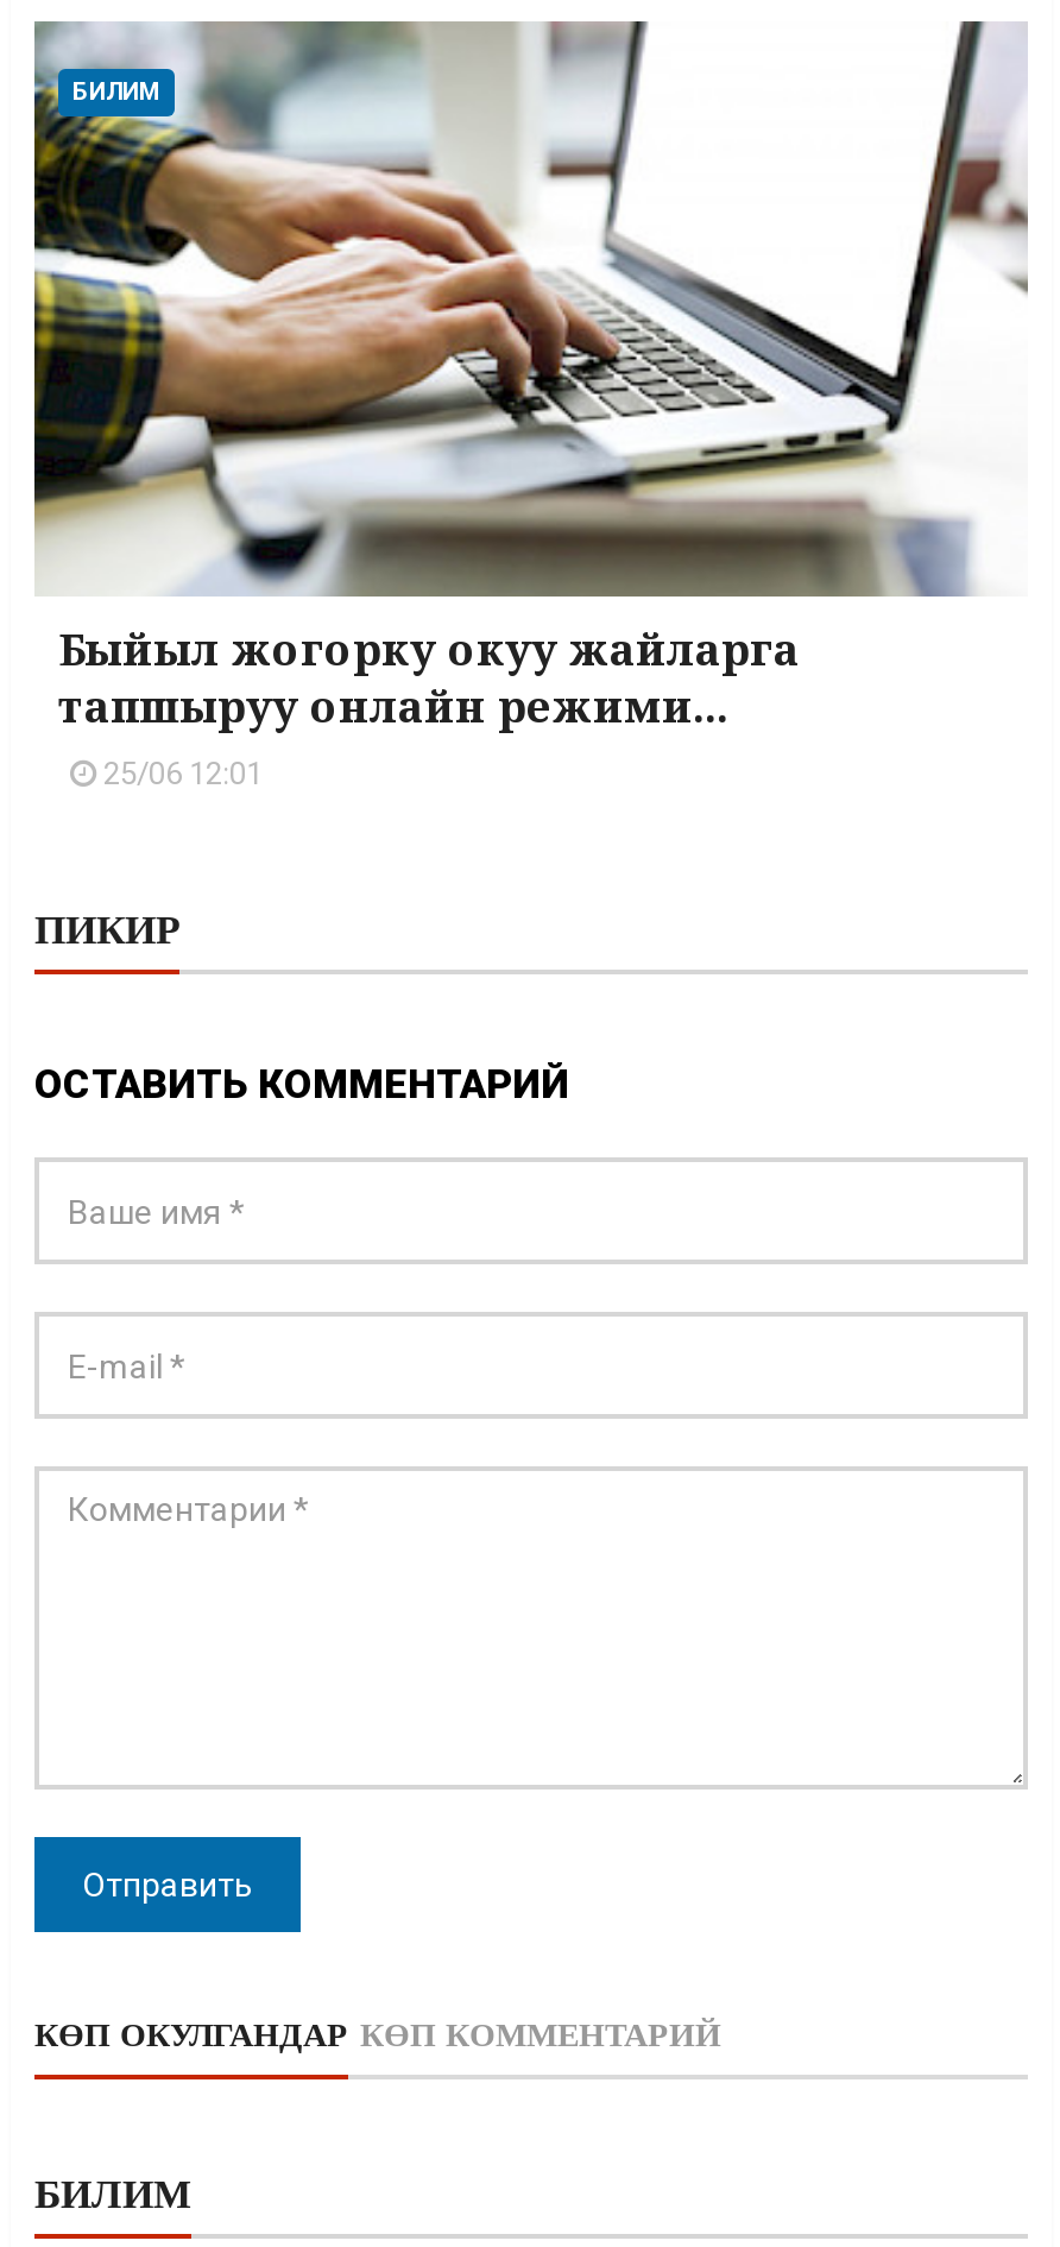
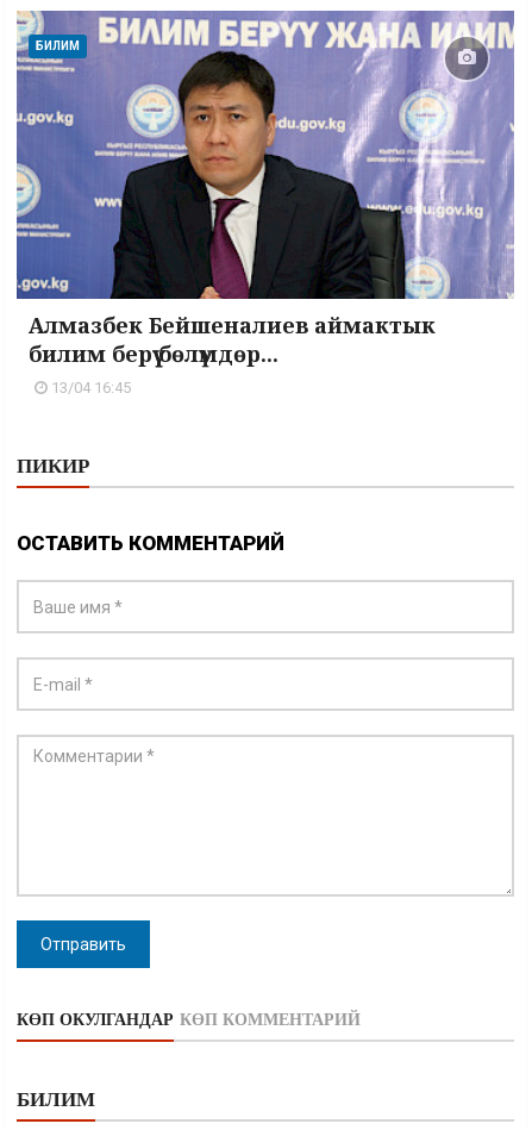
[32,19,1028,791] [image] | Быйыл жогорку окуу жайларга | тапшыруу онлайн режими... | 25/06 12:01 -> [15,10,515,397] [image] | Алмазбек Бейшеналиев аймактык | билим берүү бөлүмдөр... | 13/04 16:45

